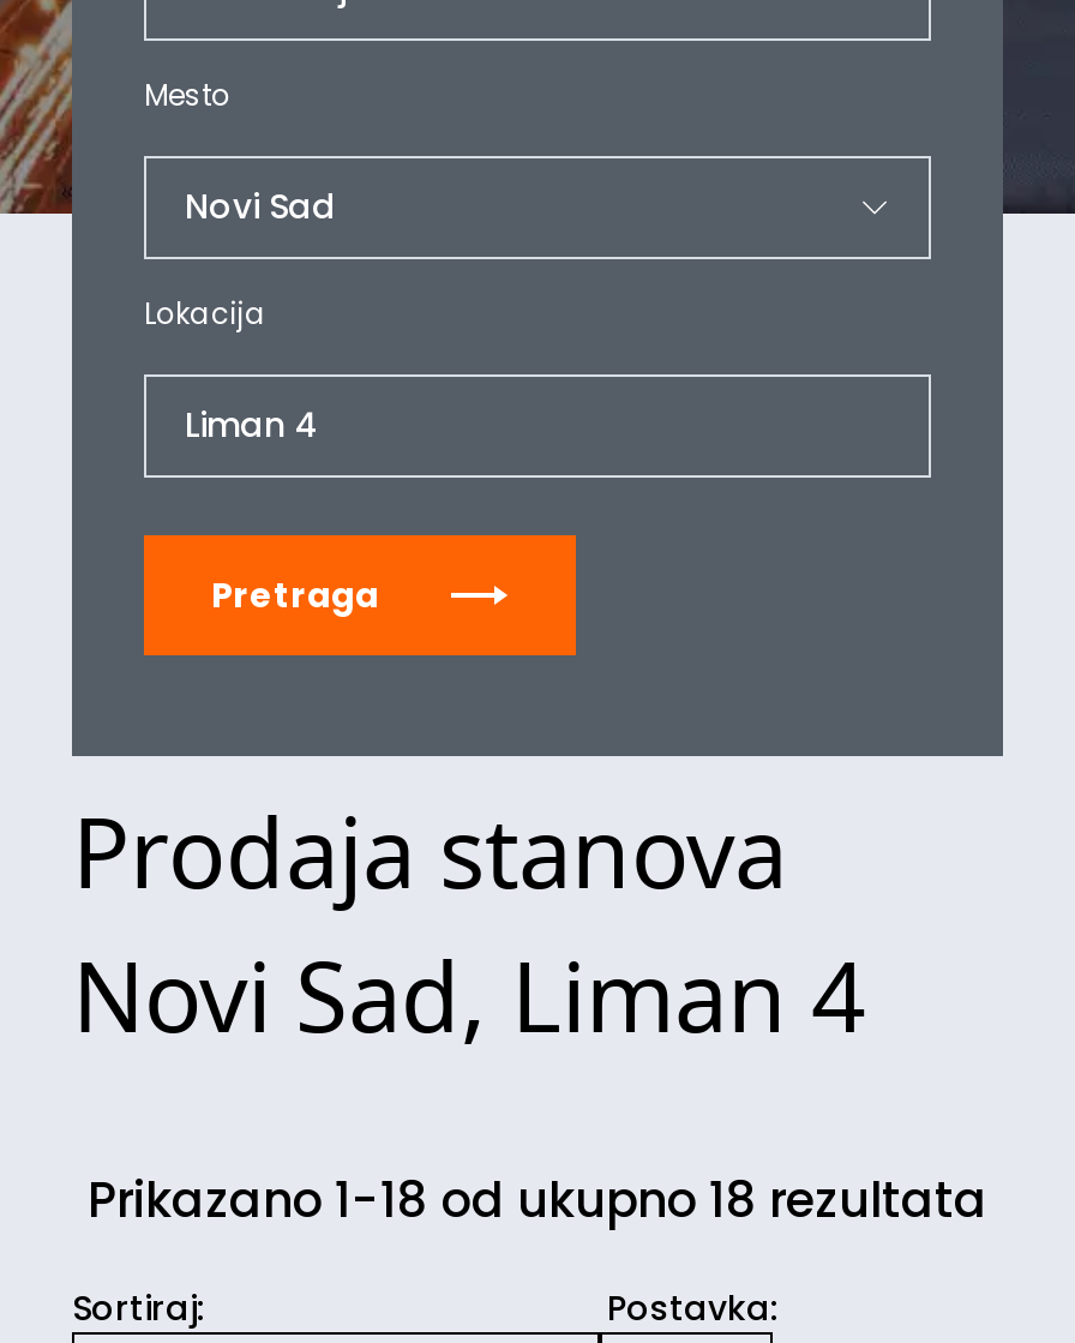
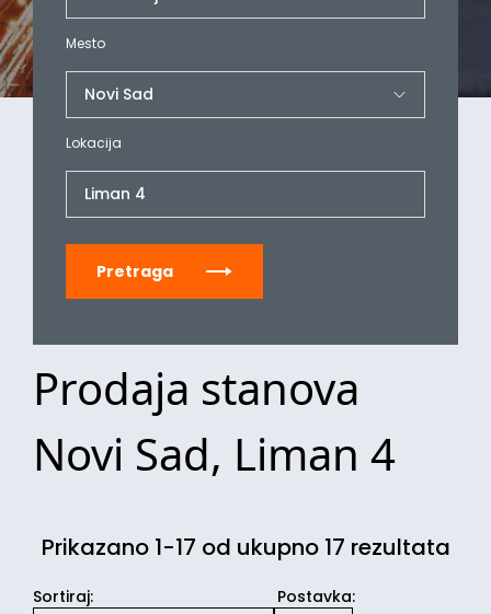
[88,1167,987,1234] Prikazano 1-18 od ukupno 18 rezultata -> [41,532,450,563] Prikazano 1-17 od ukupno 17 rezultata

